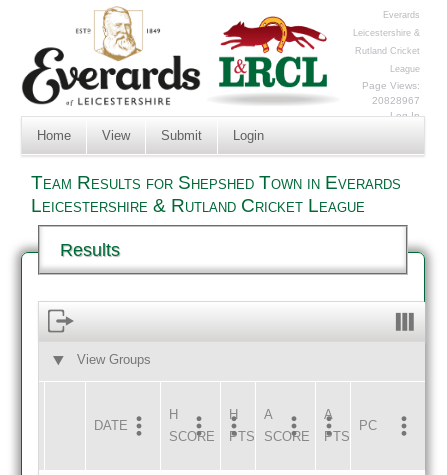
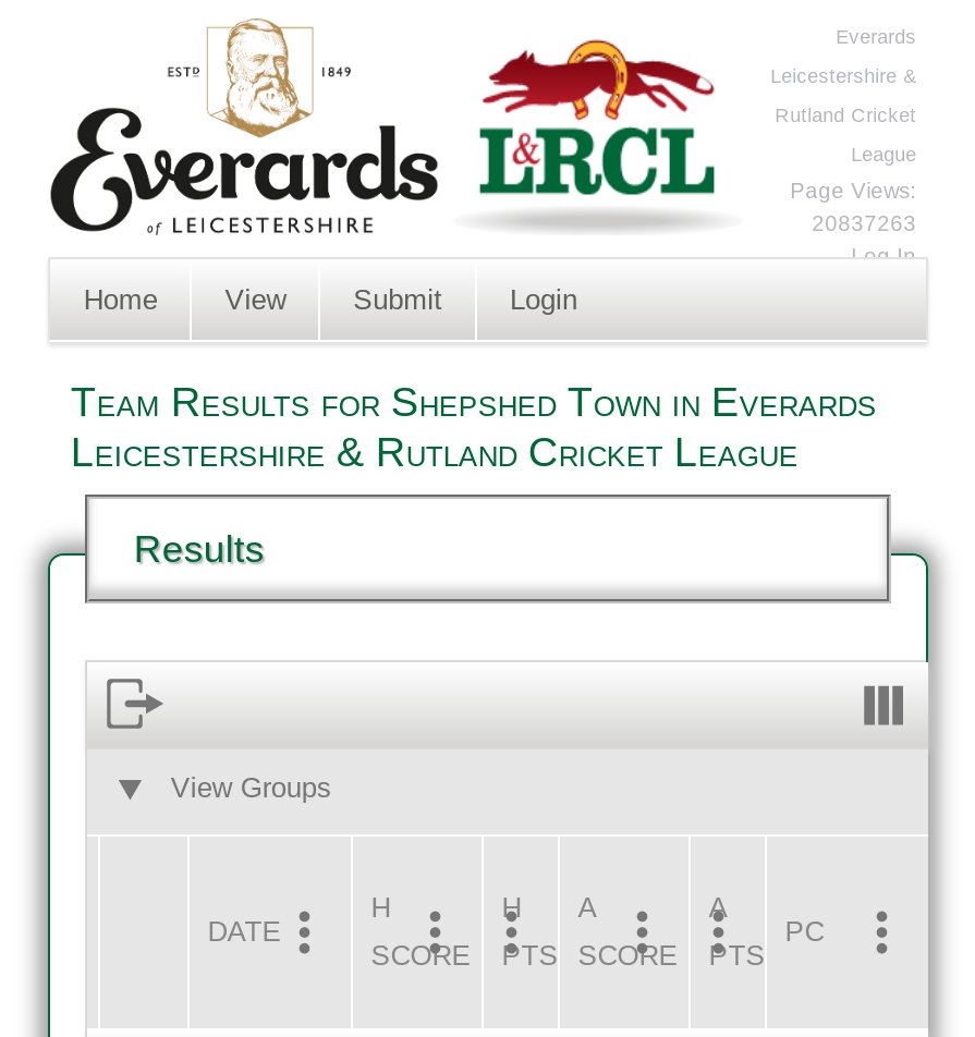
[372,95,420,106] 20828967 -> [812,211,916,235] 20837263

